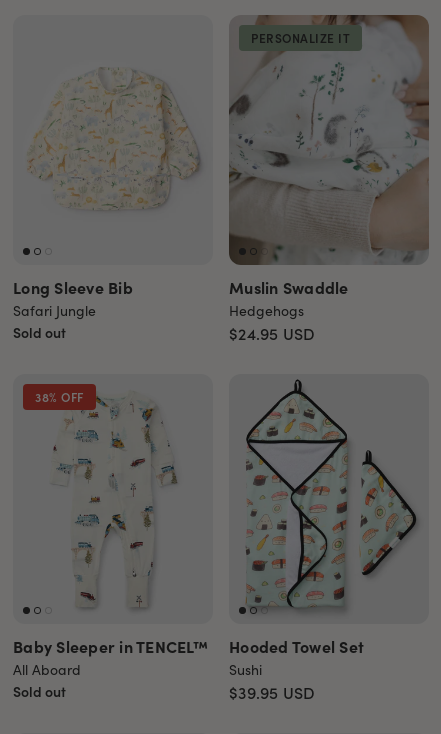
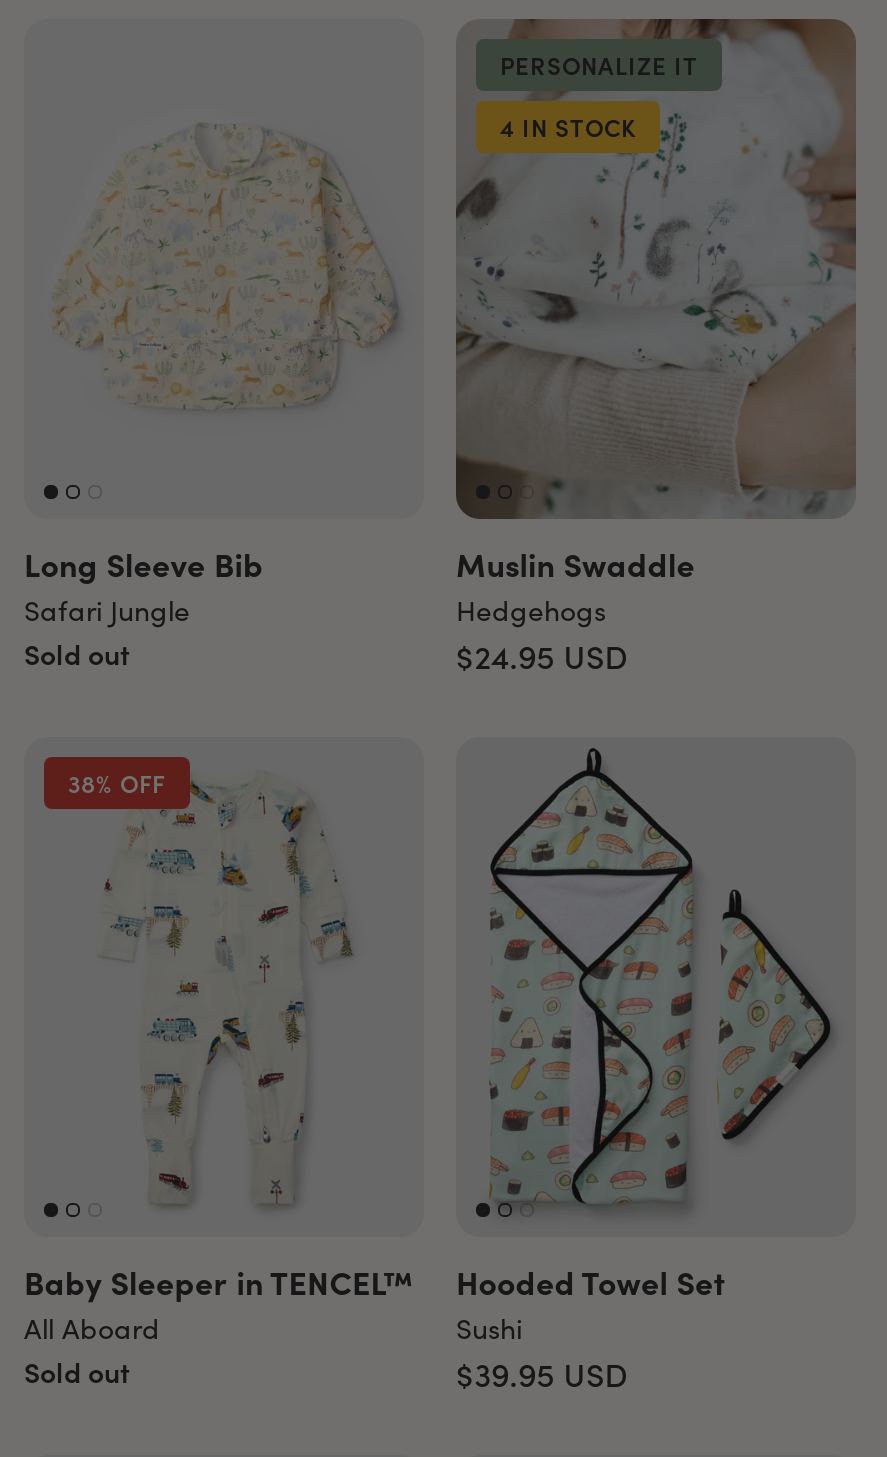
none -> [500,111,636,143] 4 IN STOCK

